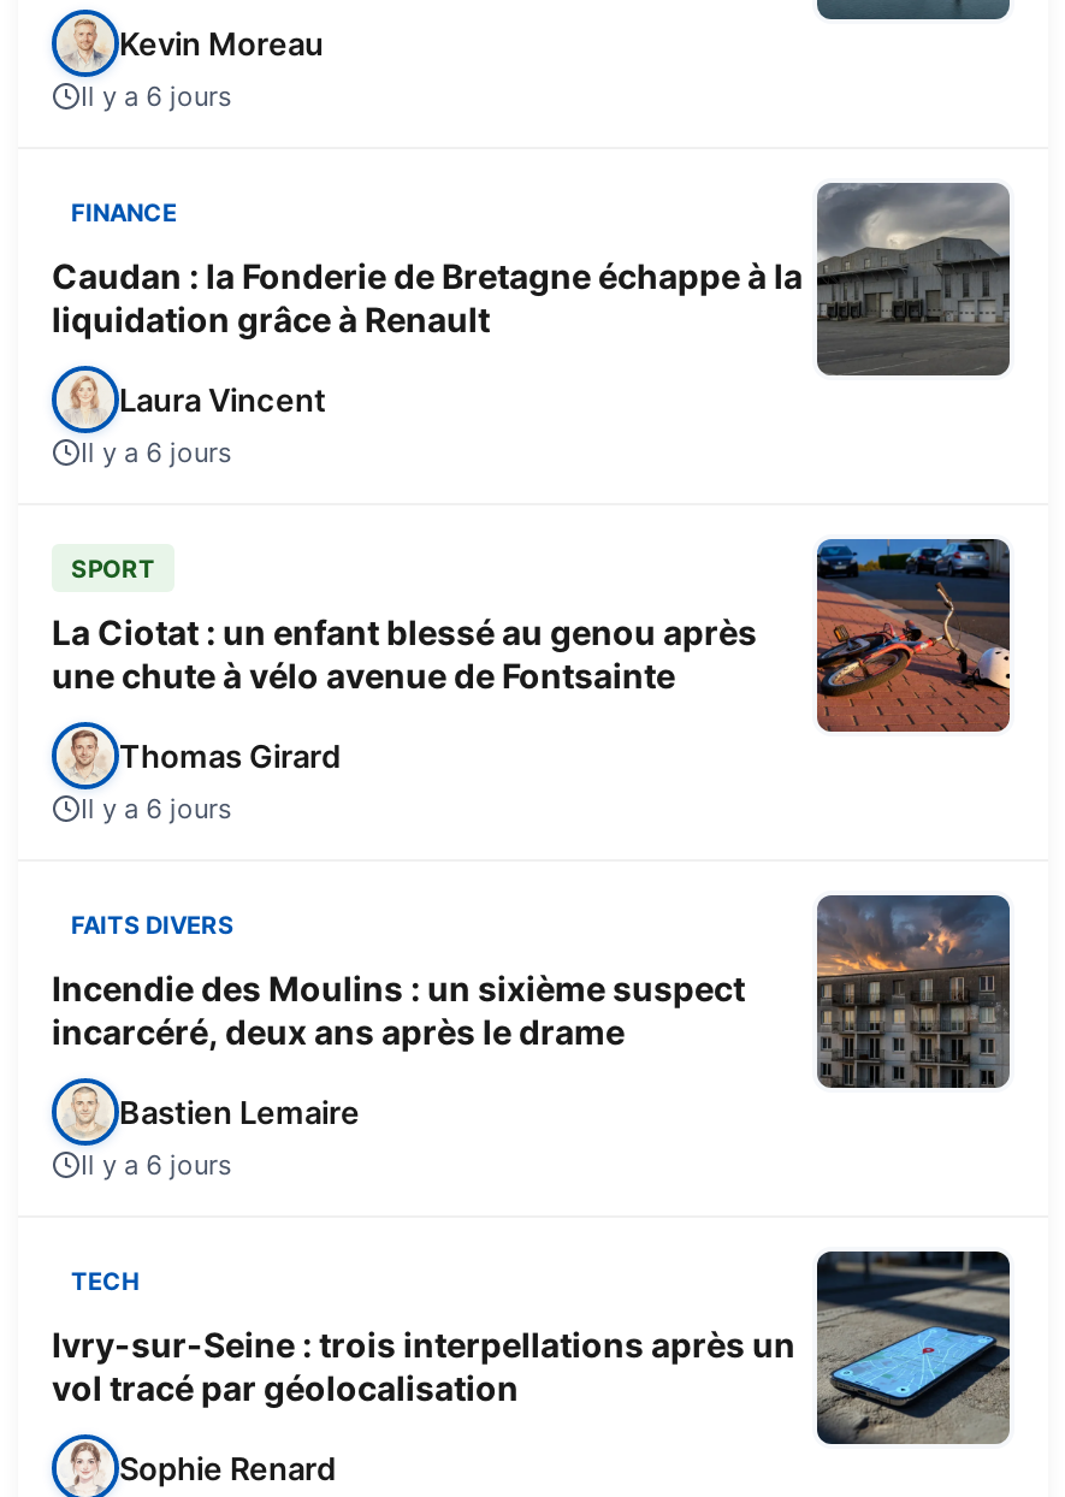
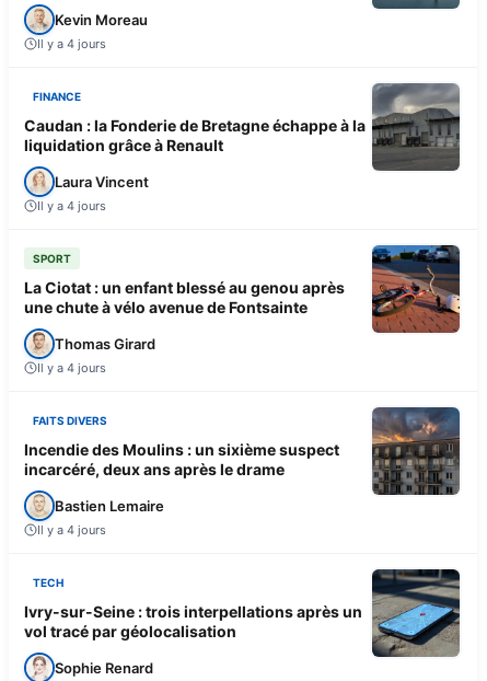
[81,78,232,112] Il y a 6 jours -> [37,36,106,51] Il y a 4 jours
[81,435,232,468] Il y a 6 jours -> [37,198,106,213] Il y a 4 jours
[81,791,232,825] Il y a 6 jours -> [37,360,106,375] Il y a 4 jours
[81,1147,232,1181] Il y a 6 jours -> [37,522,106,537] Il y a 4 jours

